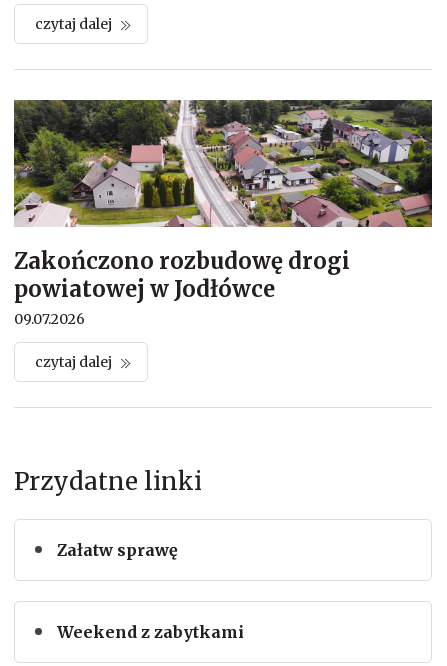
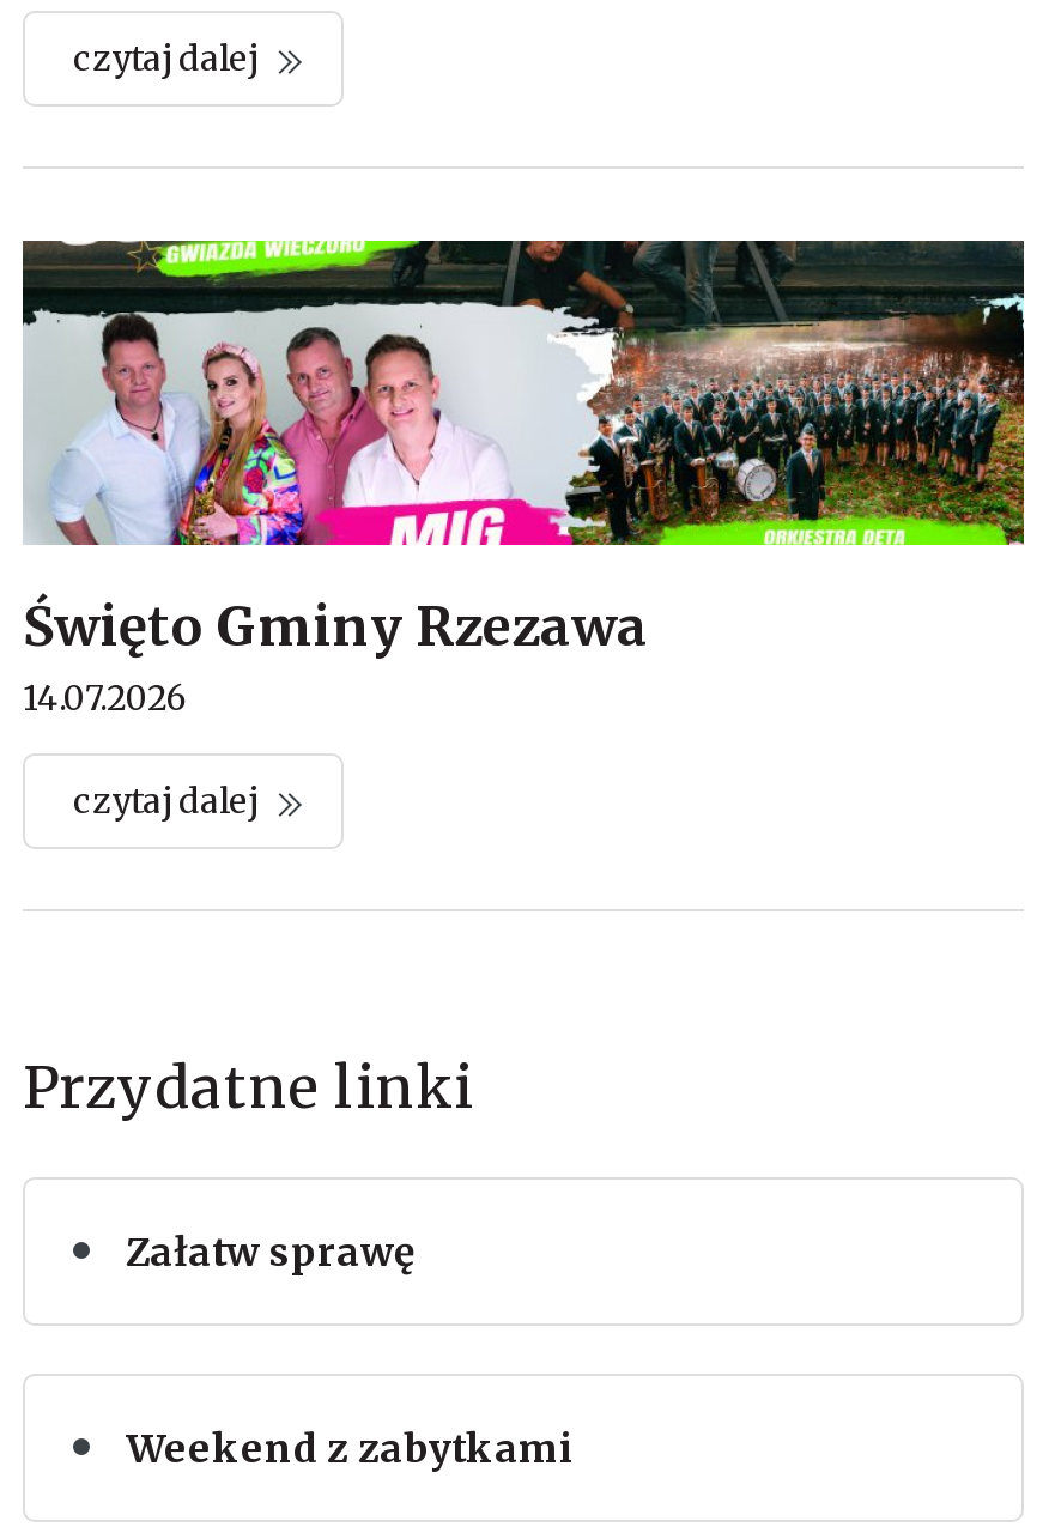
[13,99,432,328] [image] | Zakończono rozbudowę drogi | powiatowej w Jodłówce | 09.07.2026 -> [23,238,1026,719] [image] | Święto Gminy Rzezawa | 14.07.2026

